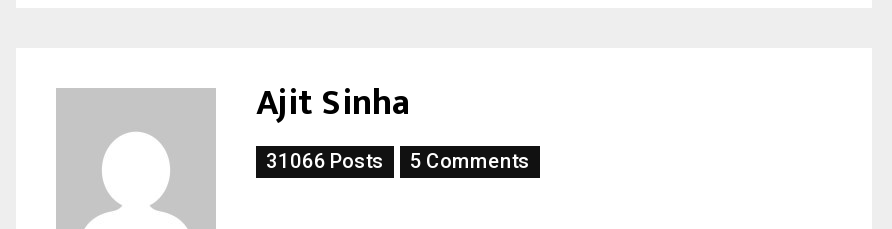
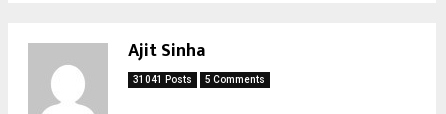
[266,149,530,171] 31066 Posts 5 Comments -> [133,74,265,85] 31041 Posts 5 Comments

